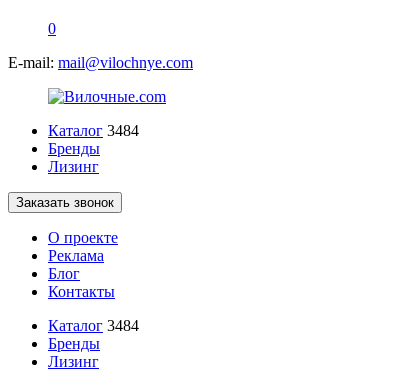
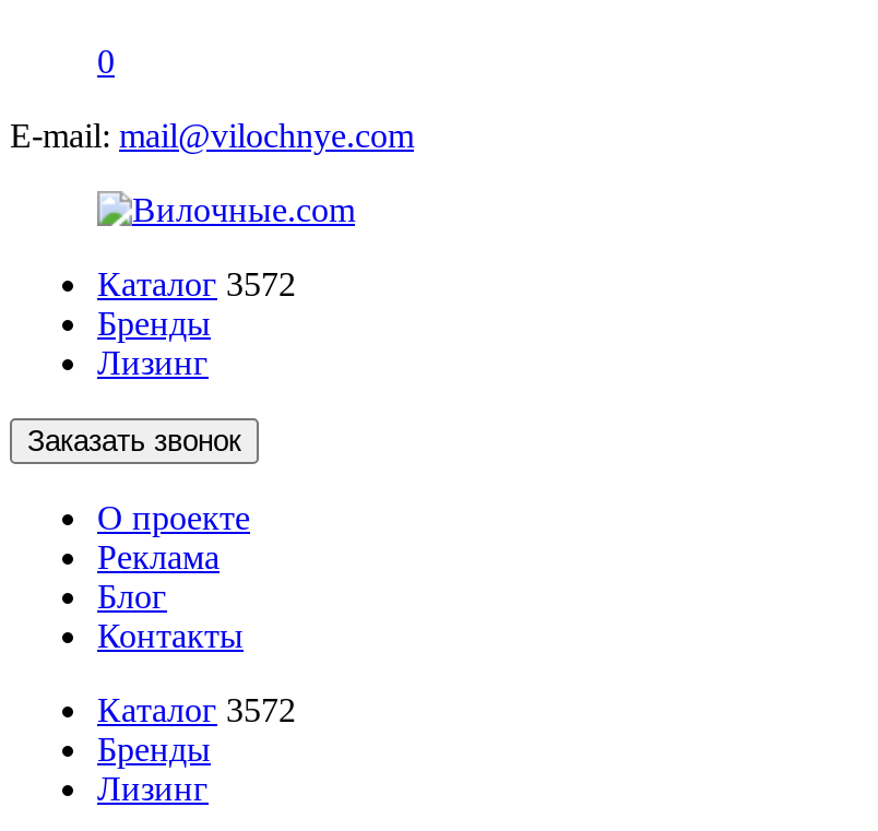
[48,122,139,139] Каталог 3484 -> [97,265,296,302] Каталог 3572
[48,317,139,334] Каталог 3484 -> [97,691,296,728] Каталог 3572

